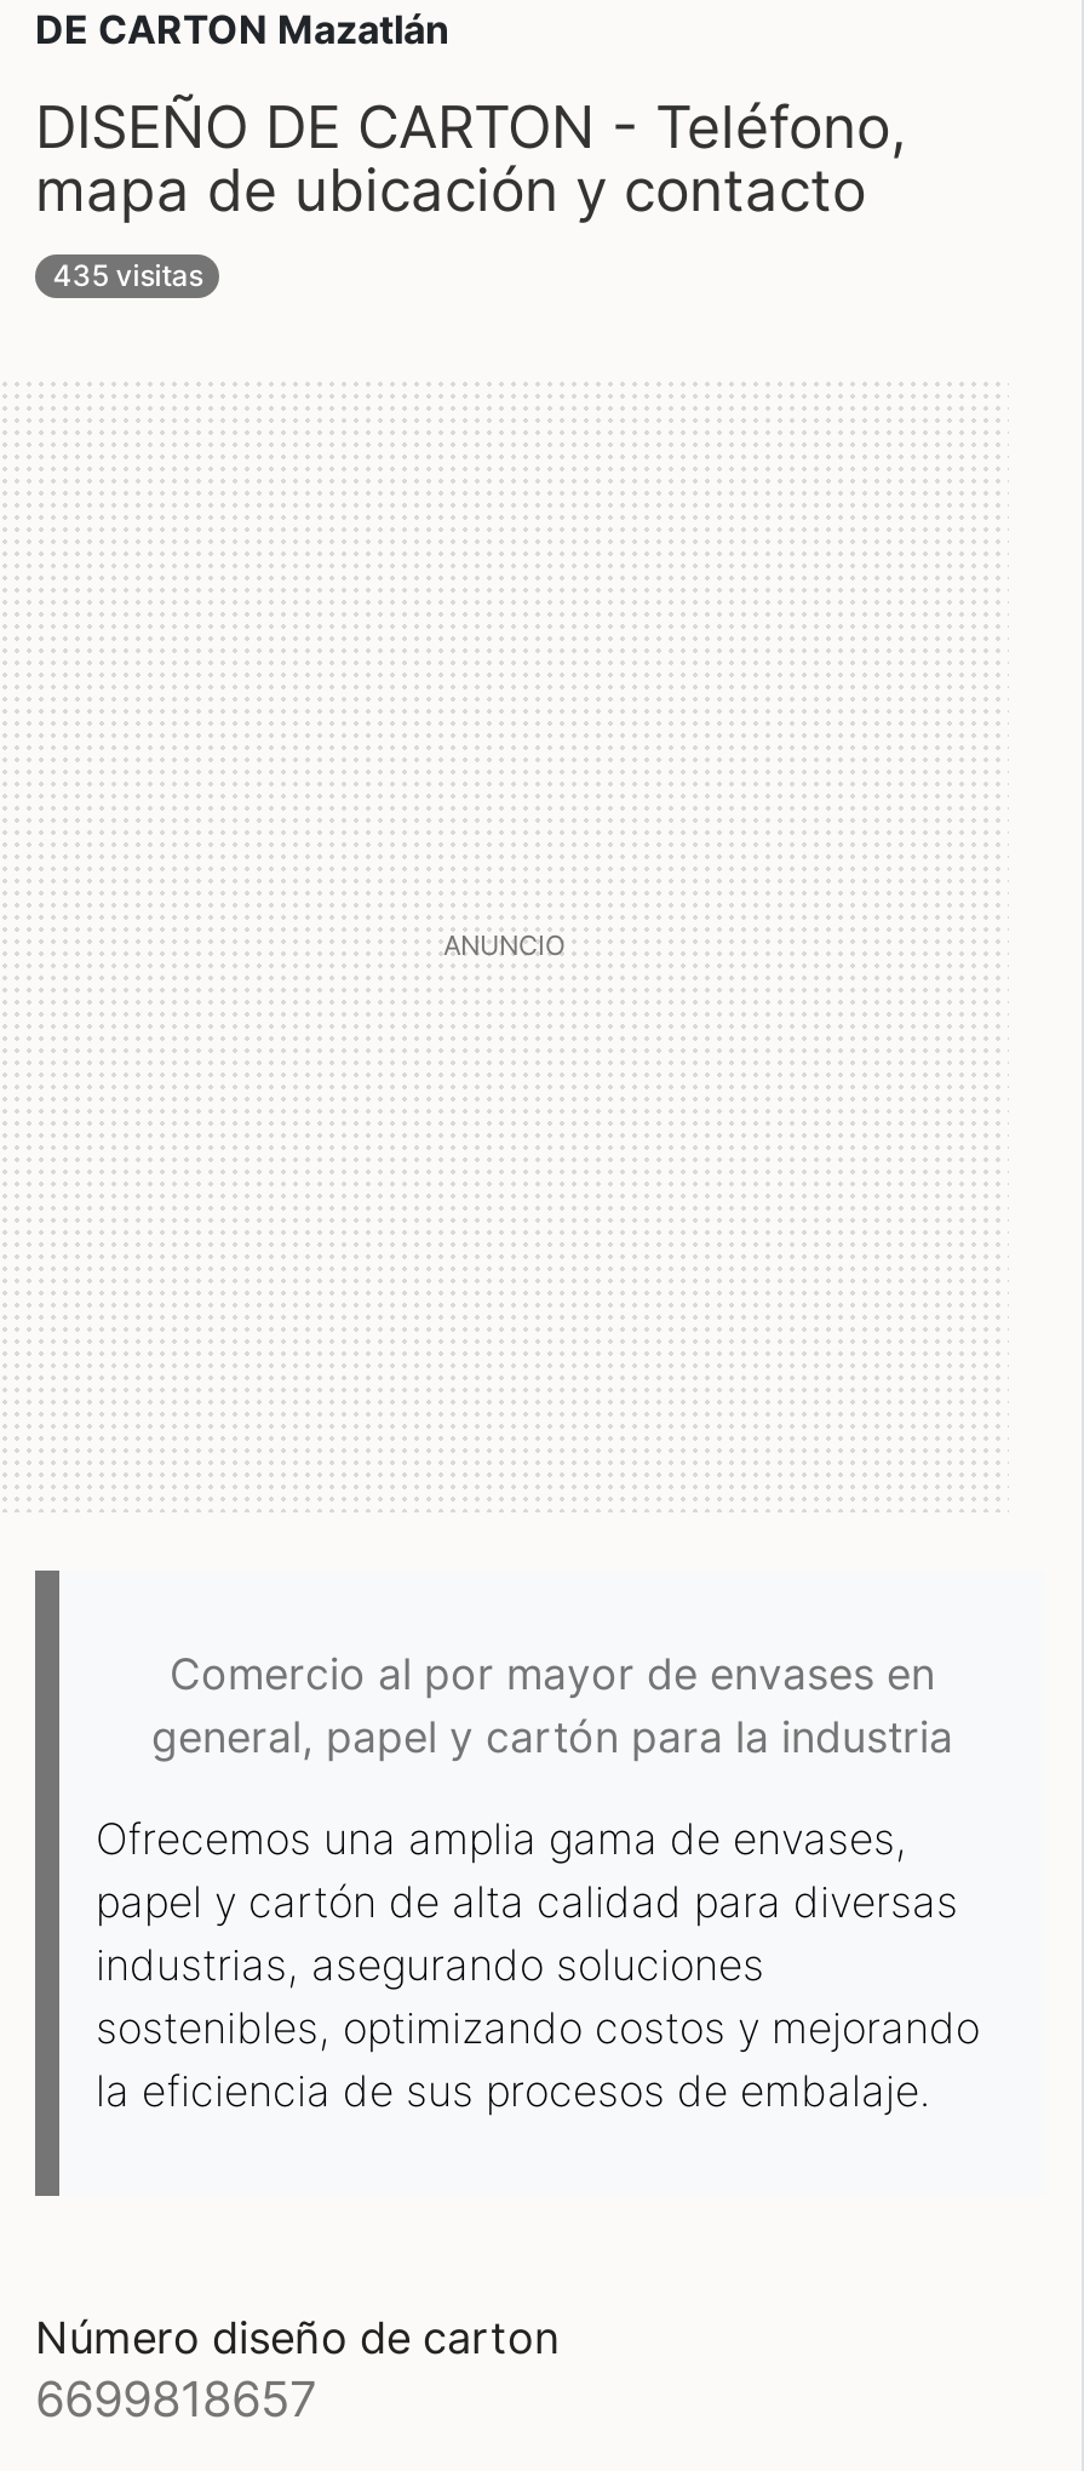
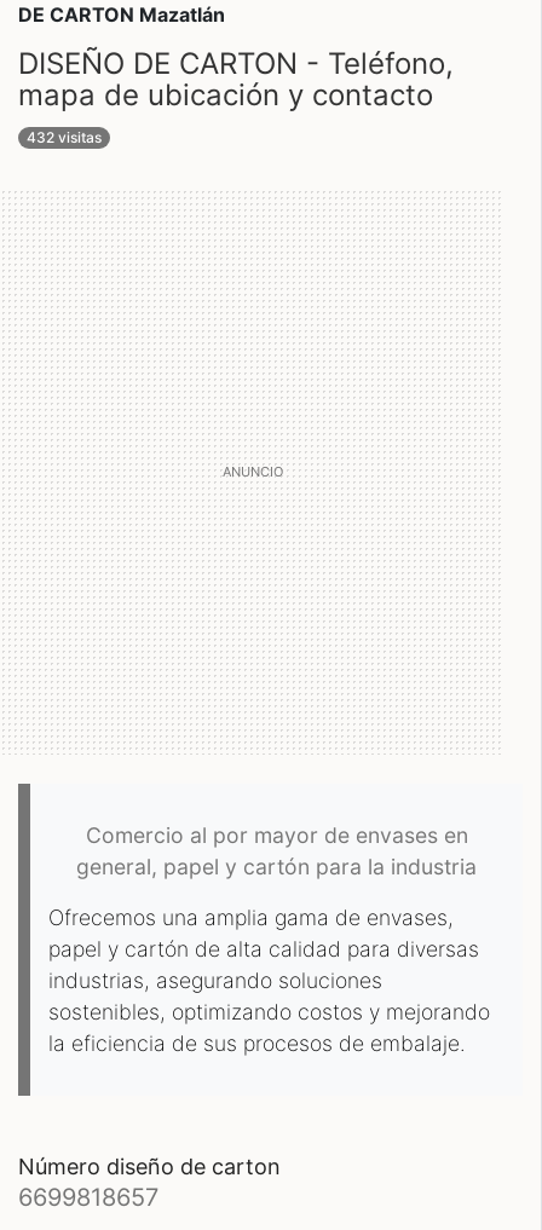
[53,257,203,293] 435 visitas -> [27,128,102,146] 432 visitas

